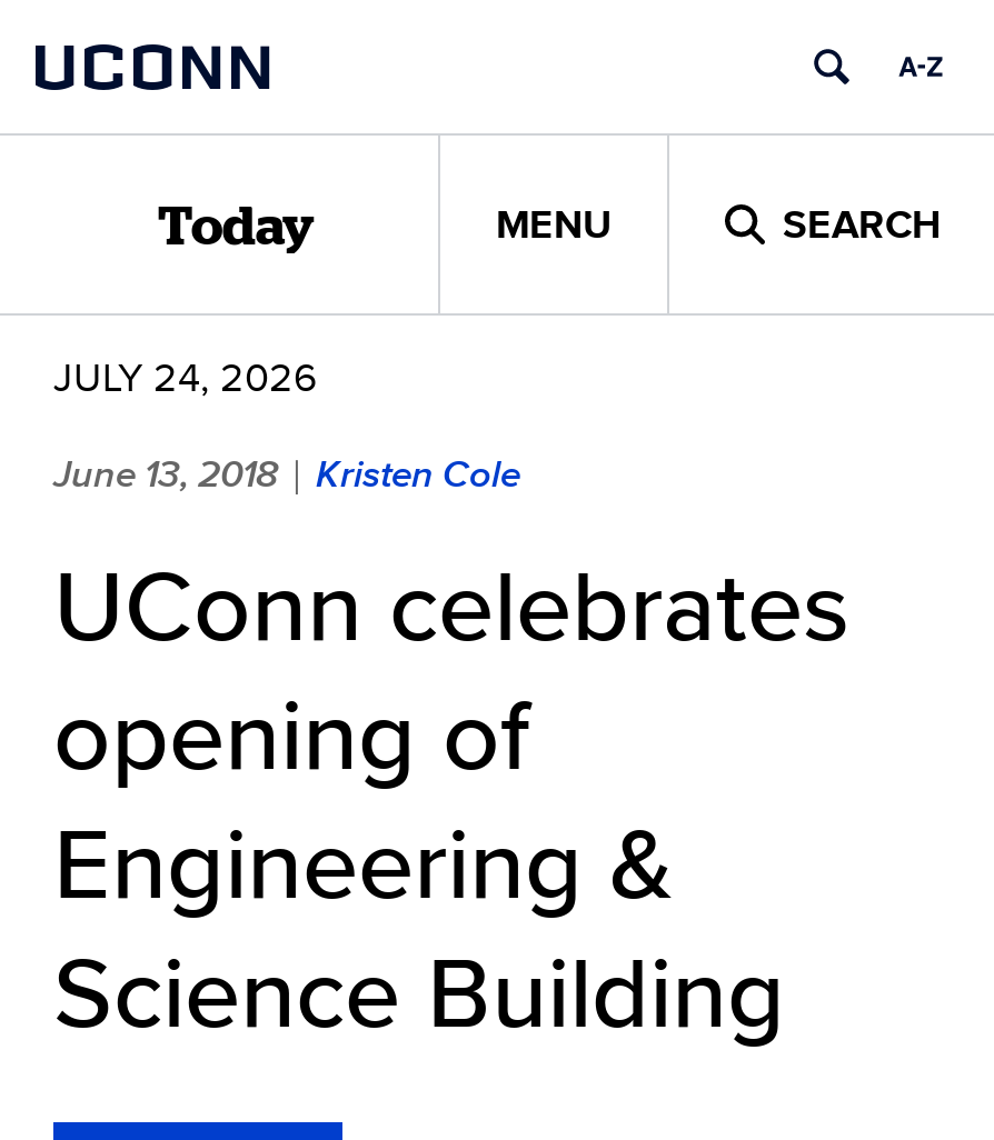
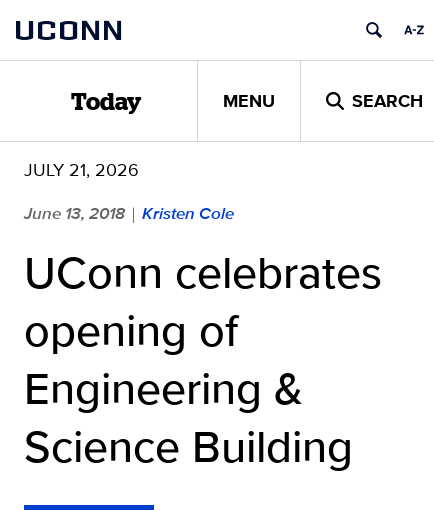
[53,349,318,404] JULY 24, 2026 -> [24,157,139,182] JULY 21, 2026

